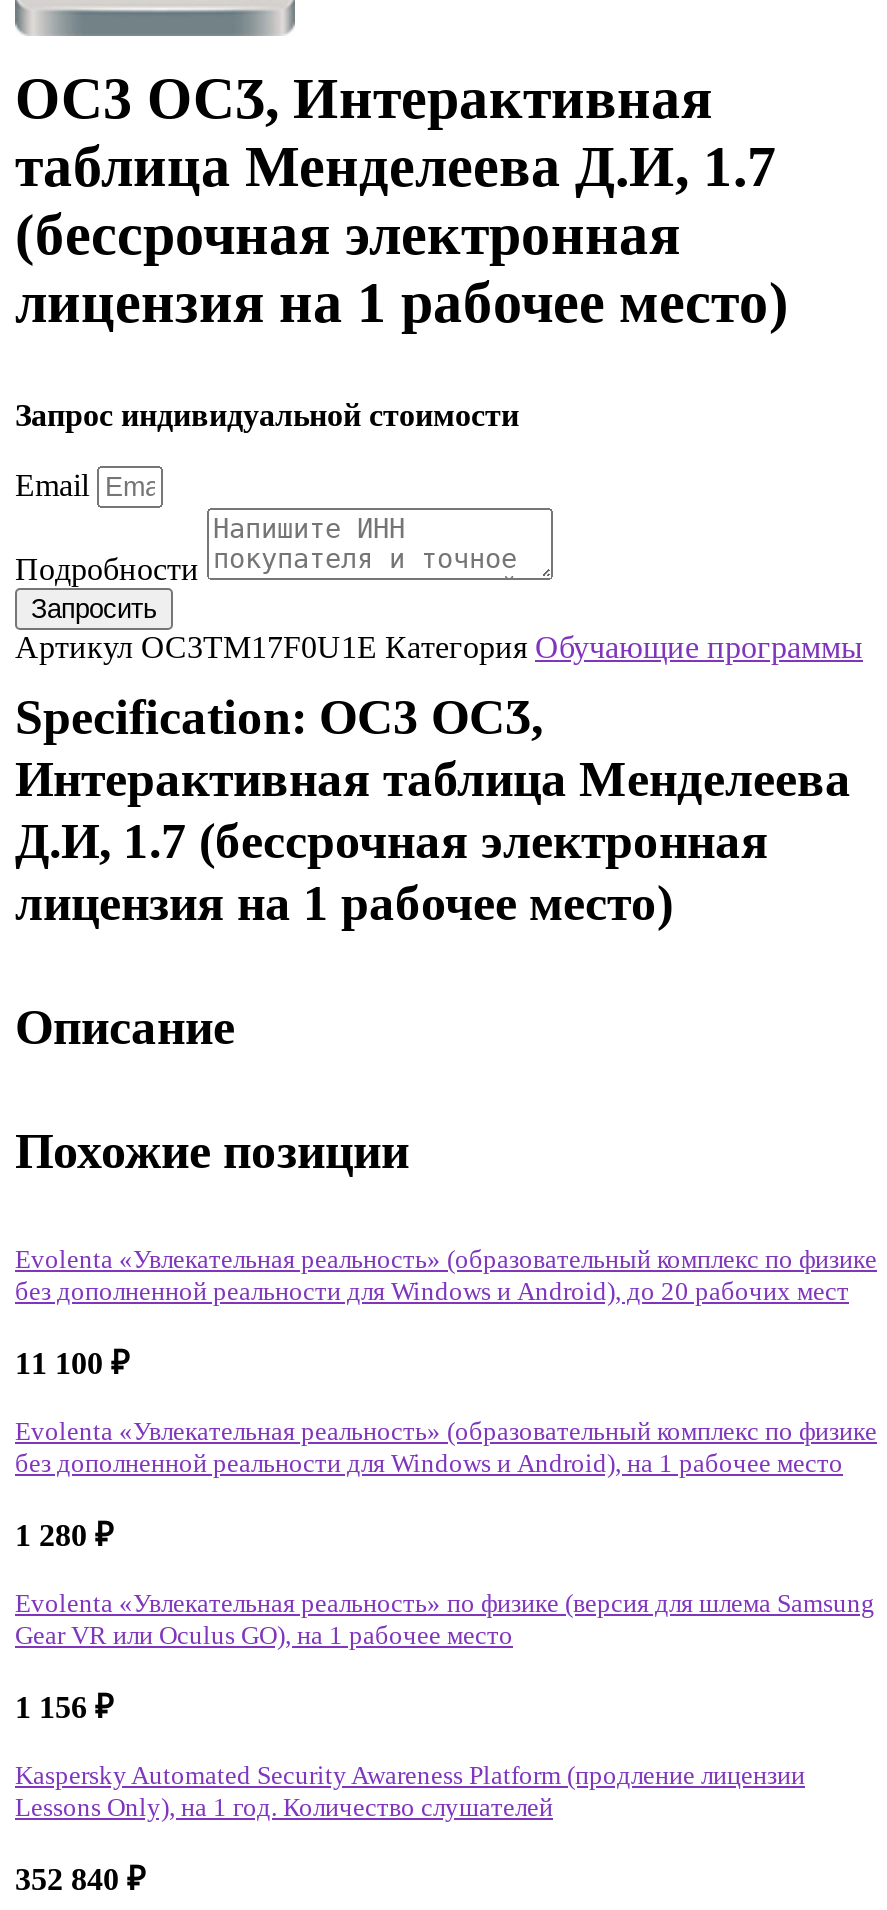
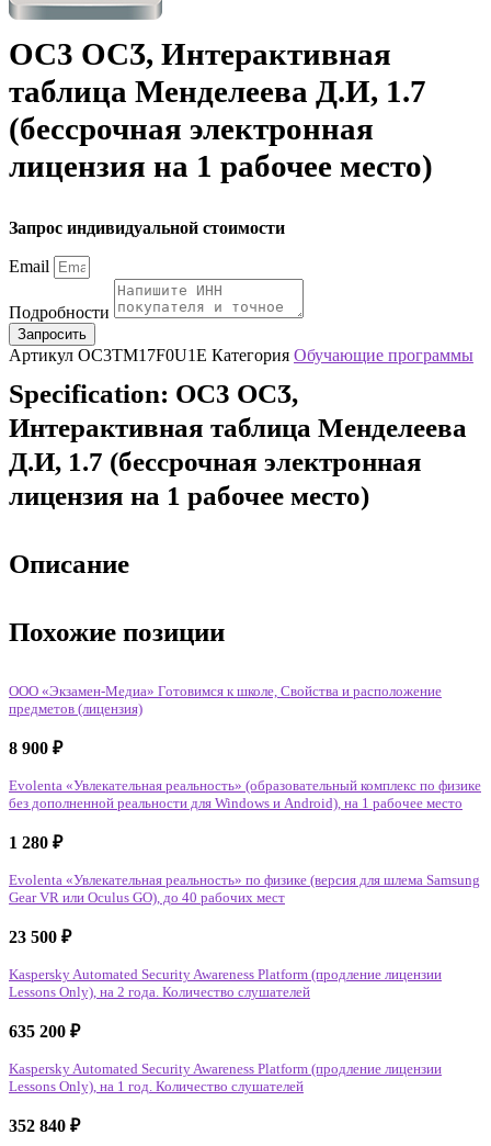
[15,1246,877,1306] Evolenta «Увлекательная реальность» (образовательный комплекс по физике | без дополненной реальности для Windows и Android), до 20 рабочих мест -> [9,684,442,717] ООО «Экзамен-Медиа» Готовимся к школе, Свойства и расположение | предметов (лицензия)
[15,1346,129,1380] 11 100 ₽ -> [9,739,62,757] 8 900 ₽
[15,1622,513,1724] Gear VR или Oculus GO), на 1 рабочее место | 1 156 ₽ -> [9,890,442,1041] Gear VR или Oculus GO), до 40 рабочих мест | 23 500 ₽ | Kaspersky Automated Security Awareness Platform (продление лицензии | Lessons Only), на 2 года. Количество слушателей | 635 200 ₽

